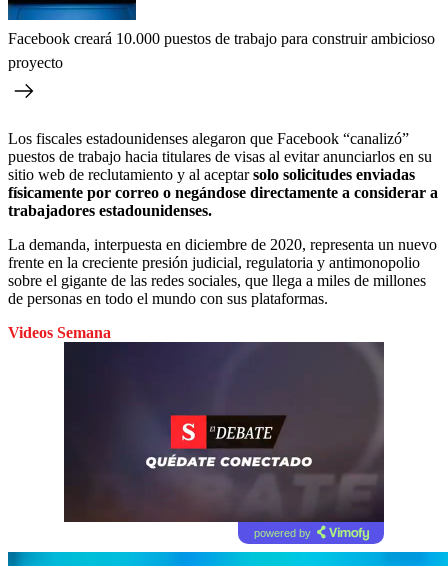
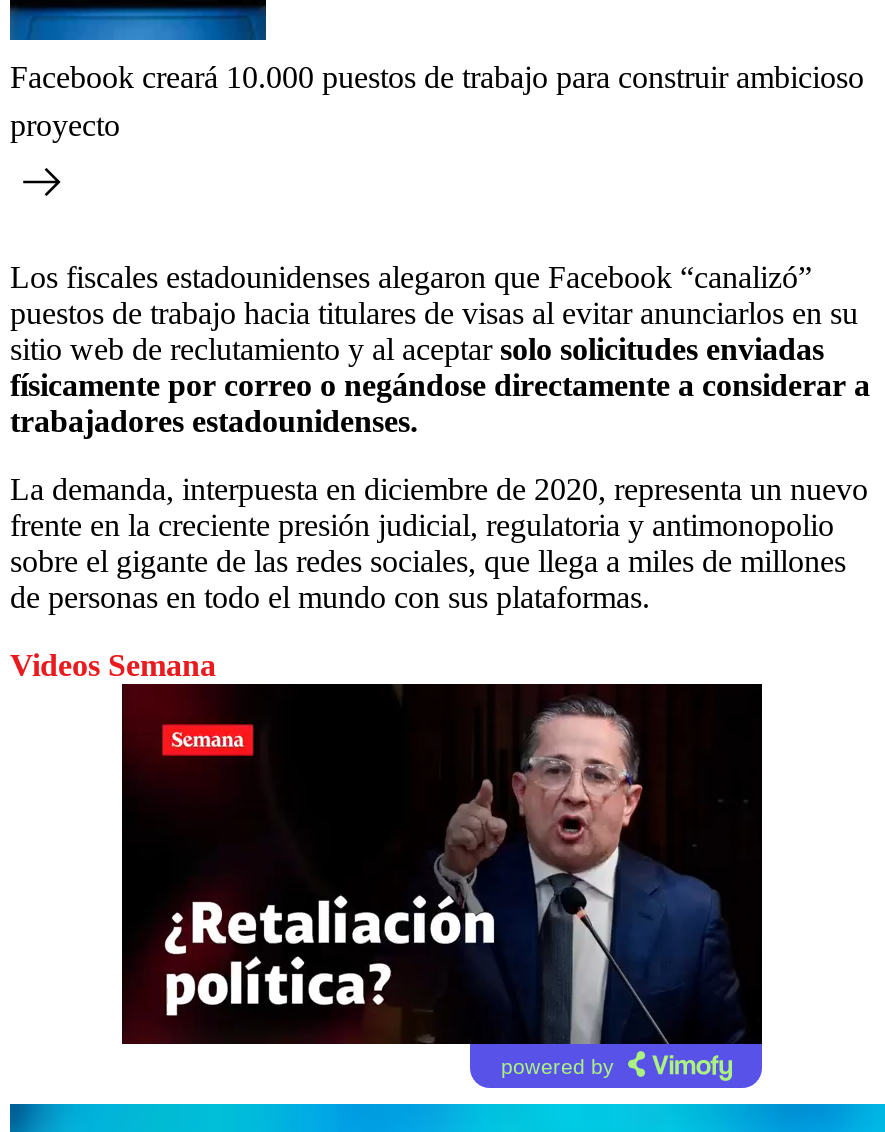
[64,342,385,522] [image] -> [122,684,764,1044] [image]

